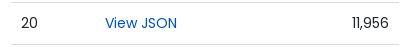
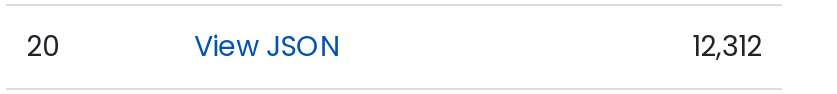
[352,13,389,33] 11,956 -> [692,26,762,66] 12,312

